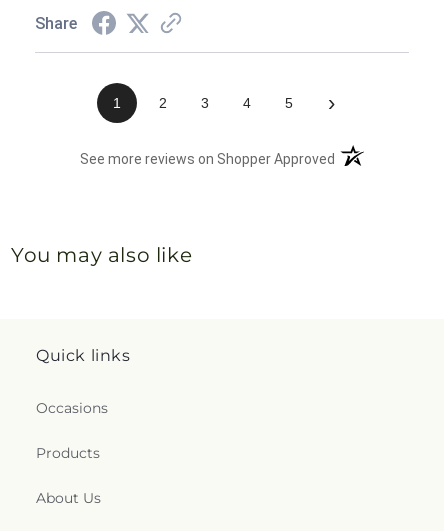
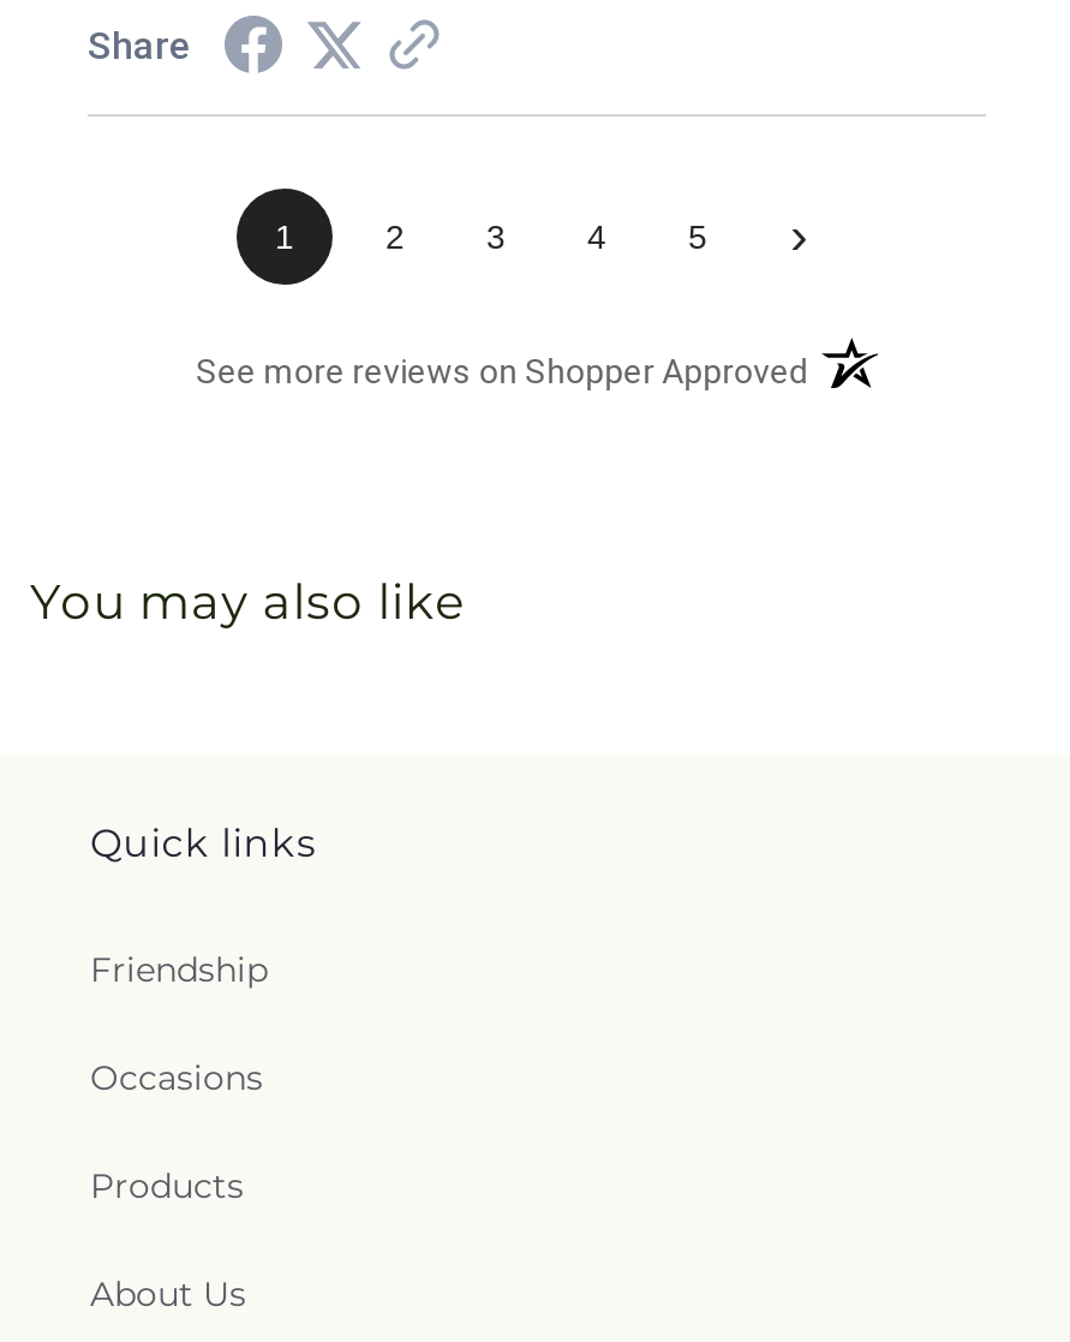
none -> [90,948,268,991] Friendship

